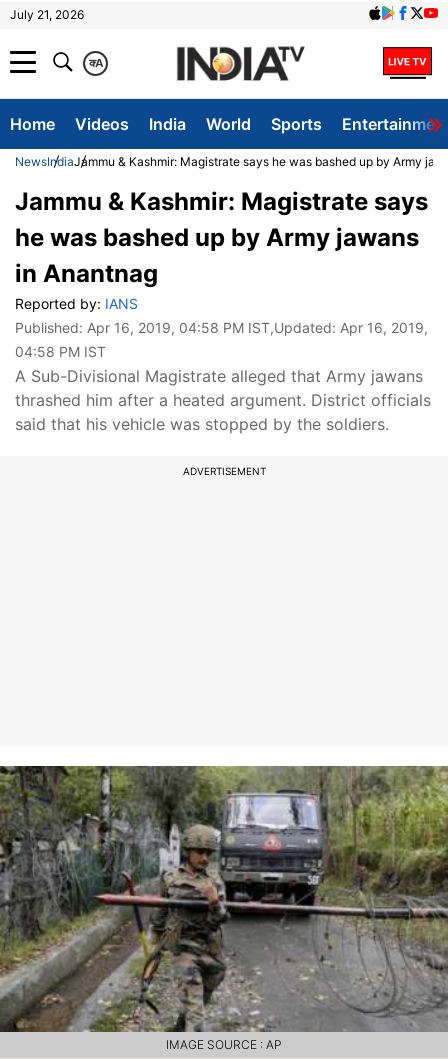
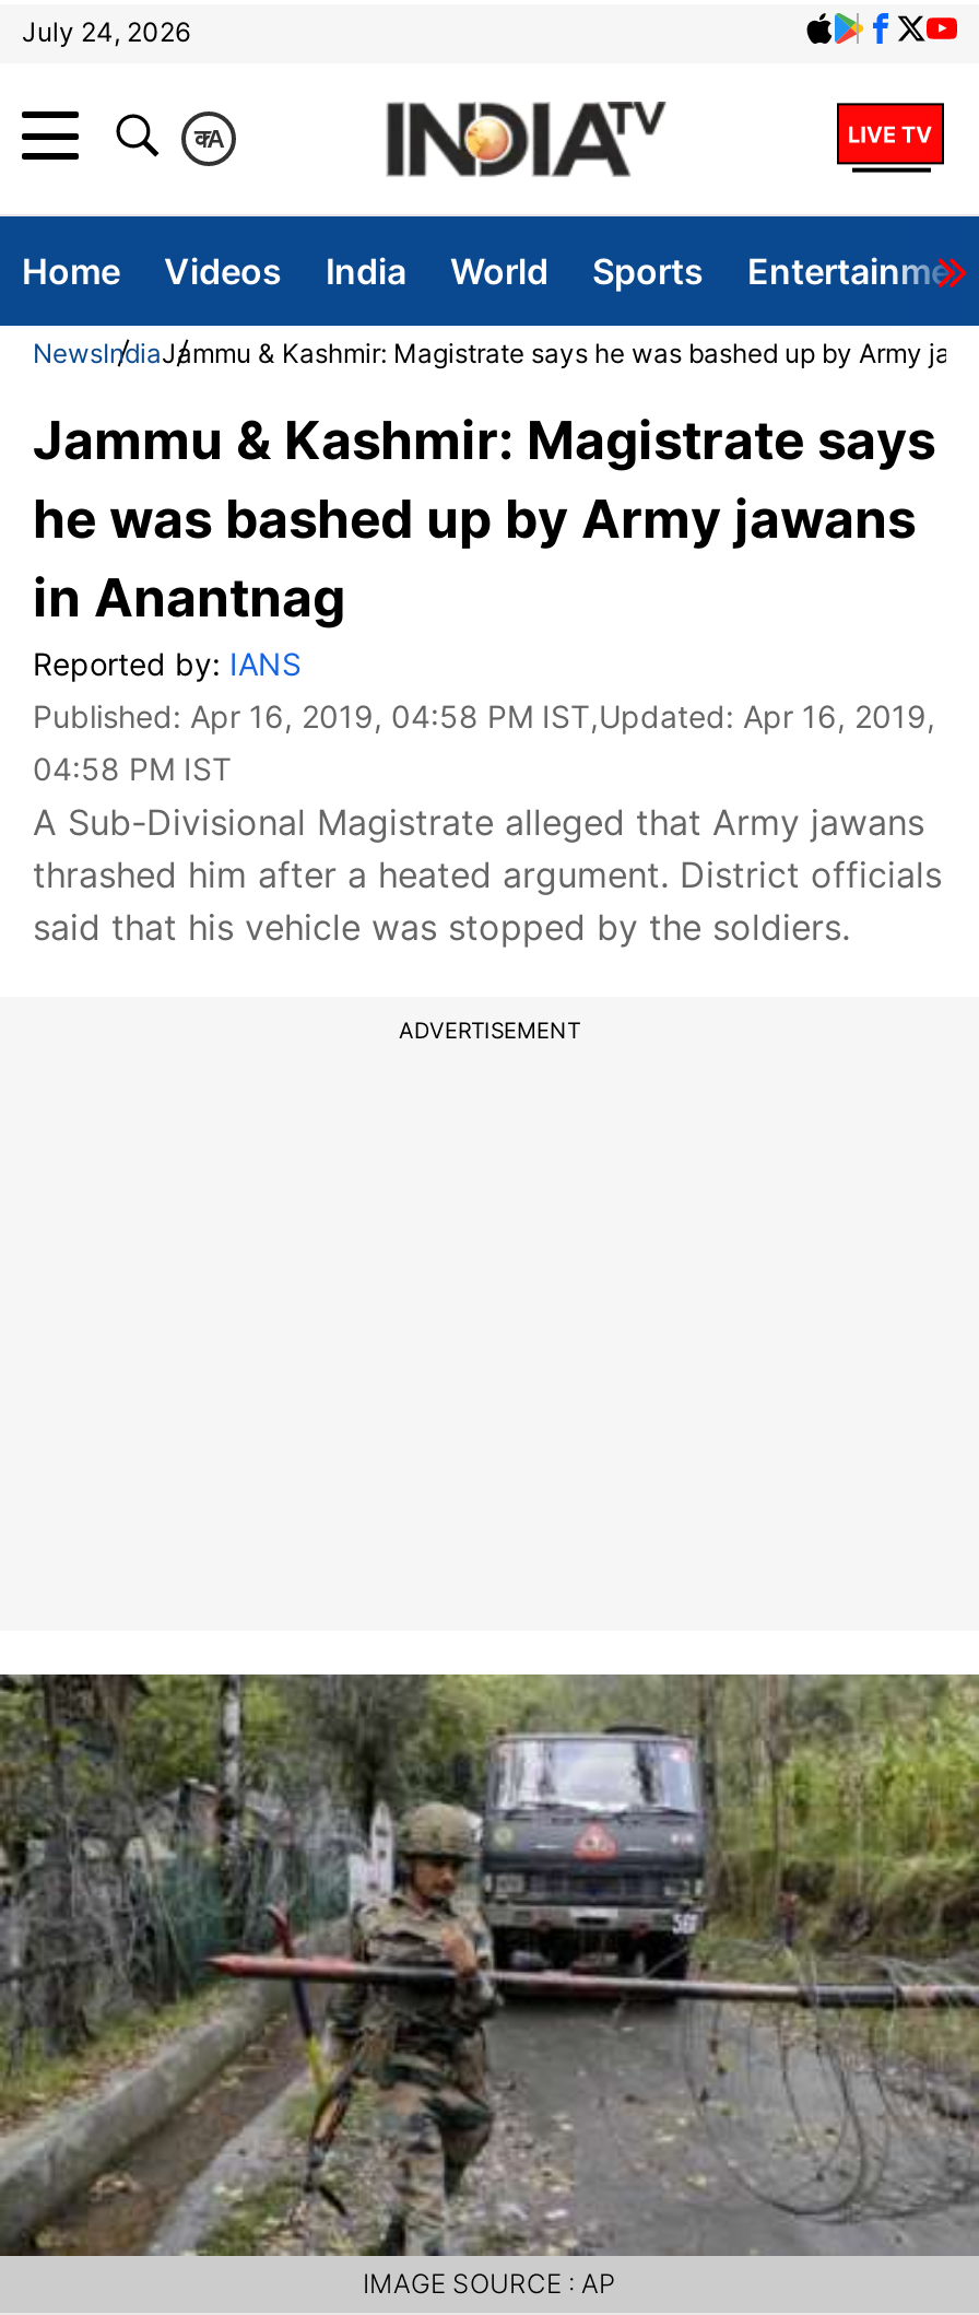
[10,7,84,22] July 21, 2026 -> [22,15,190,48] July 24, 2026

